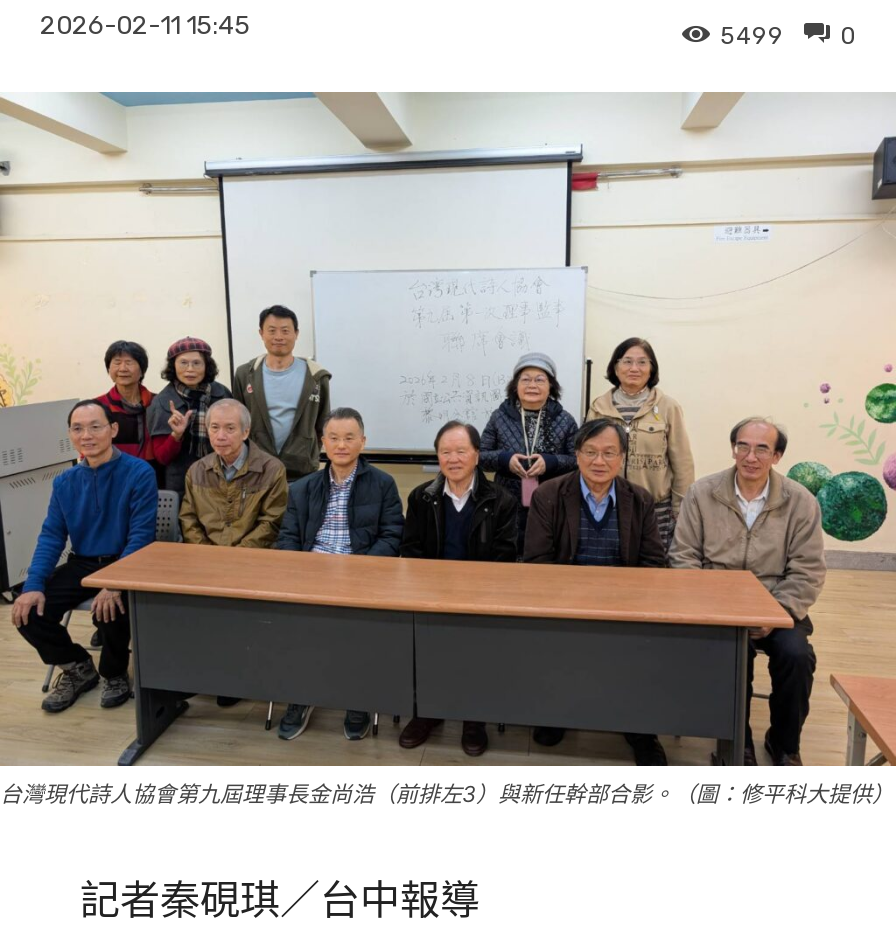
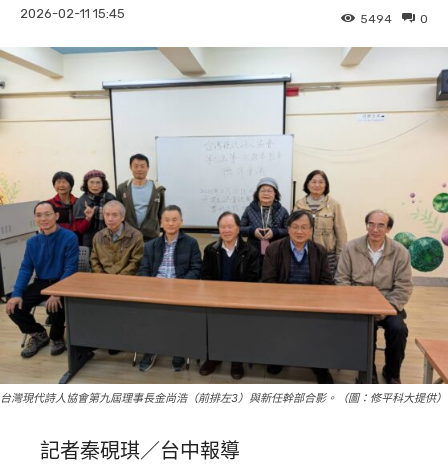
[720,21,856,49] 5499 0 -> [360,11,428,25] 5494 0

